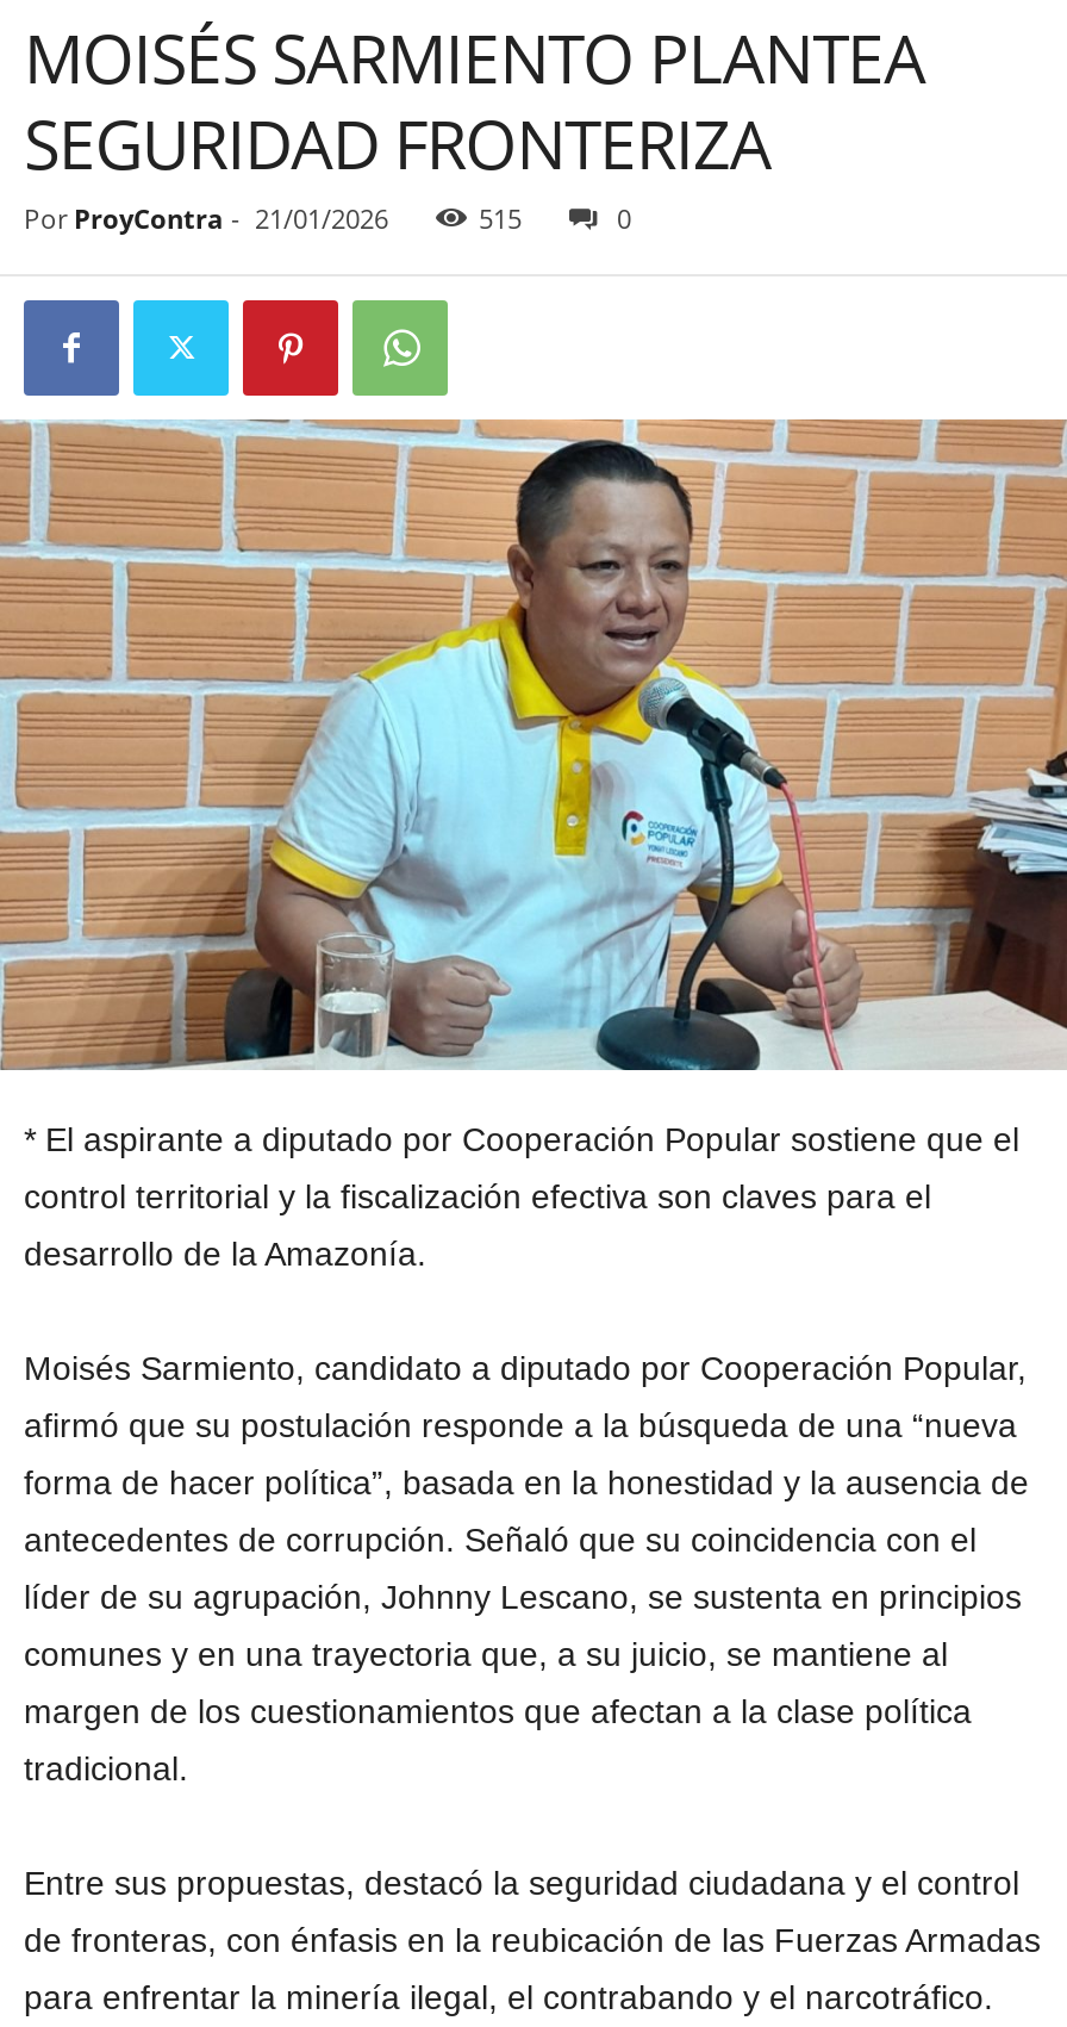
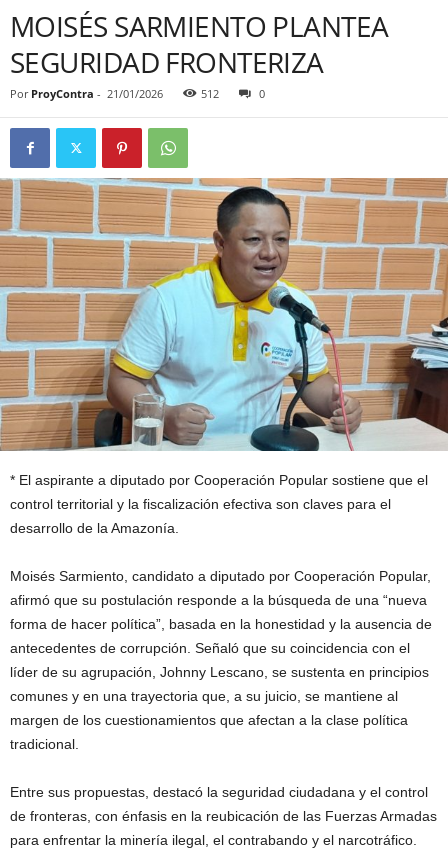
[479,200,522,236] 515 -> [201,86,219,101] 512

